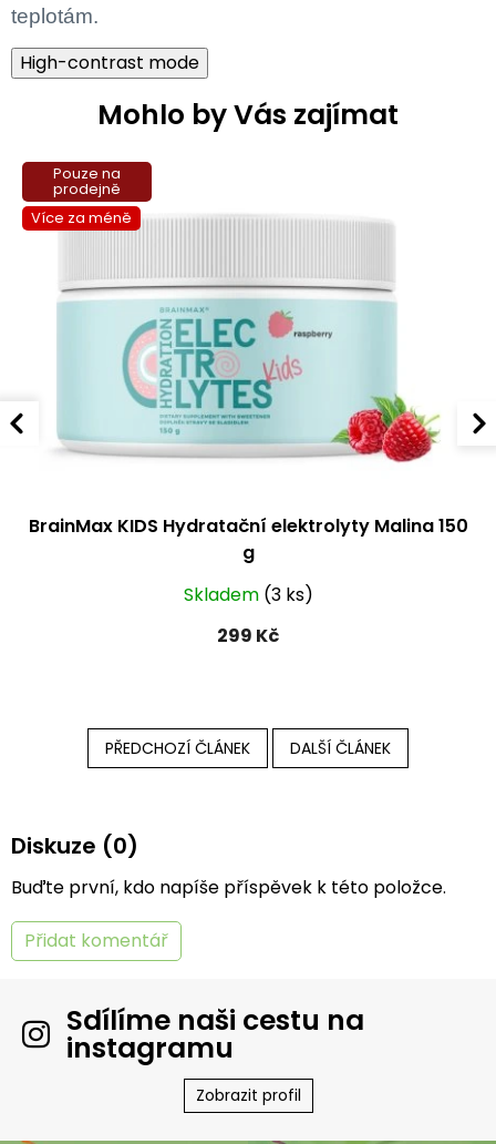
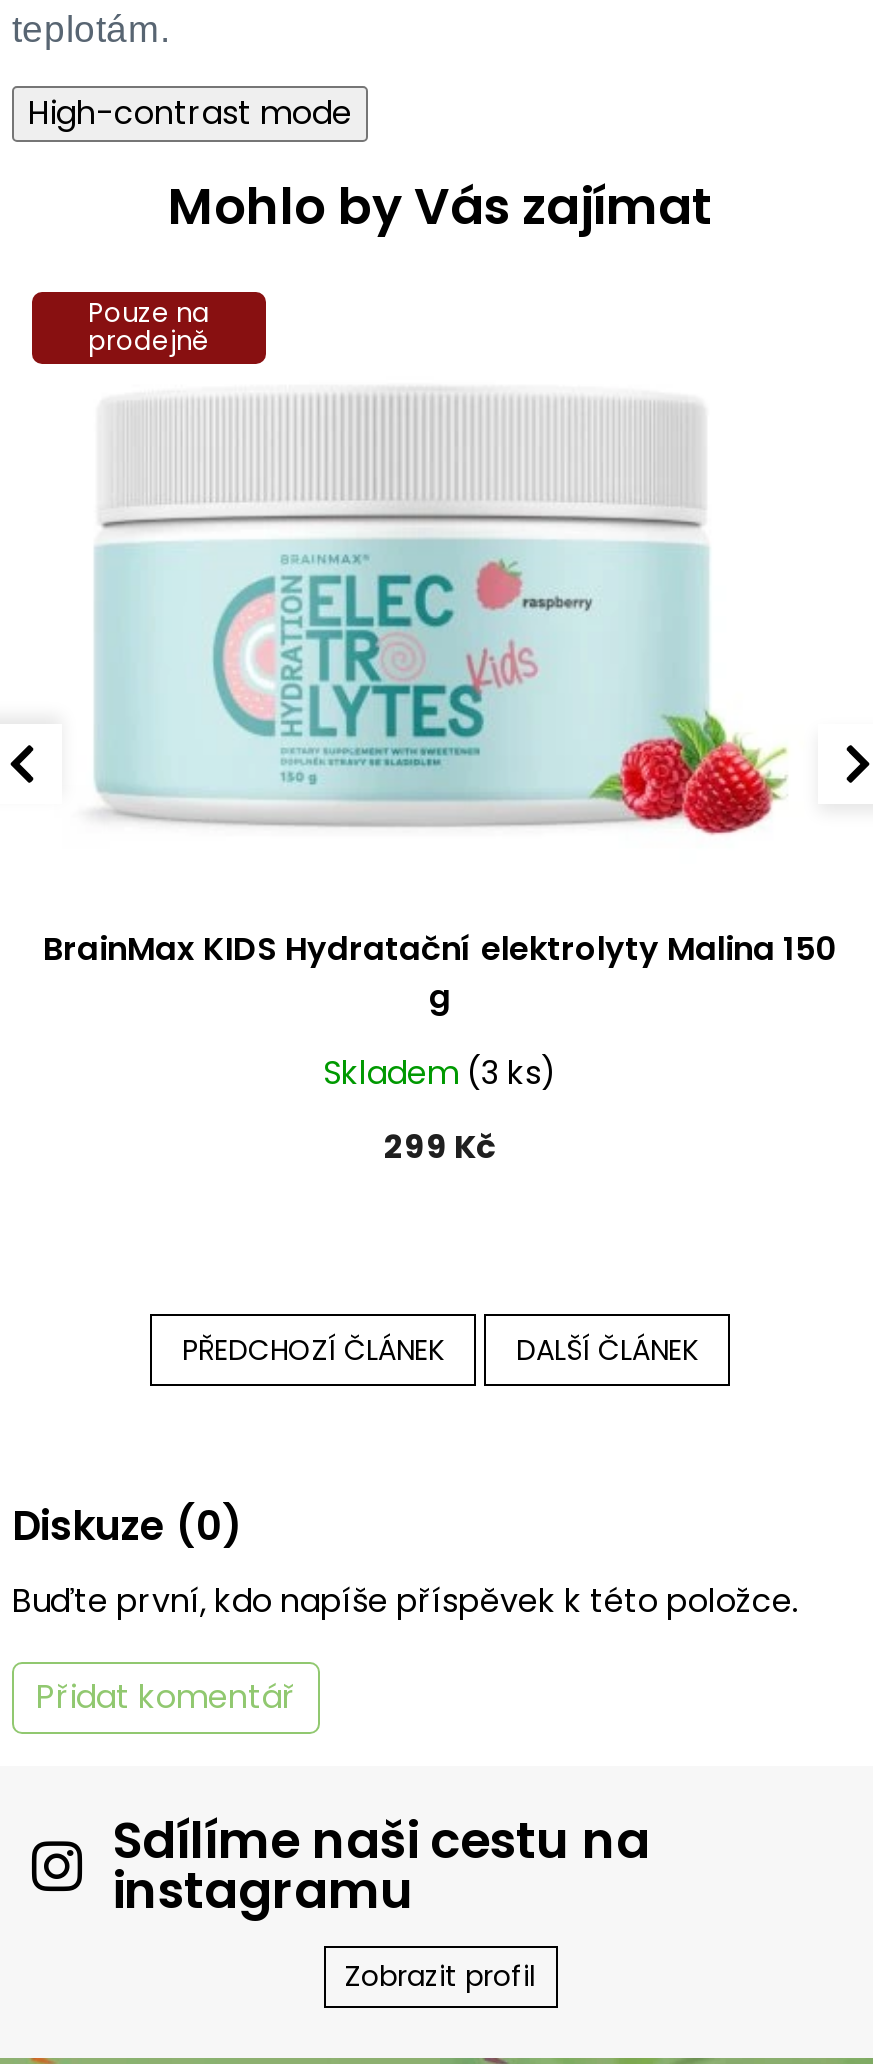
[31,207,132,228] Více za méně -> none

